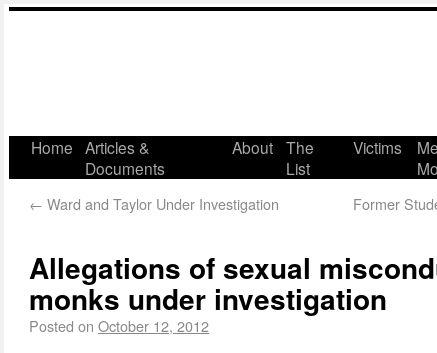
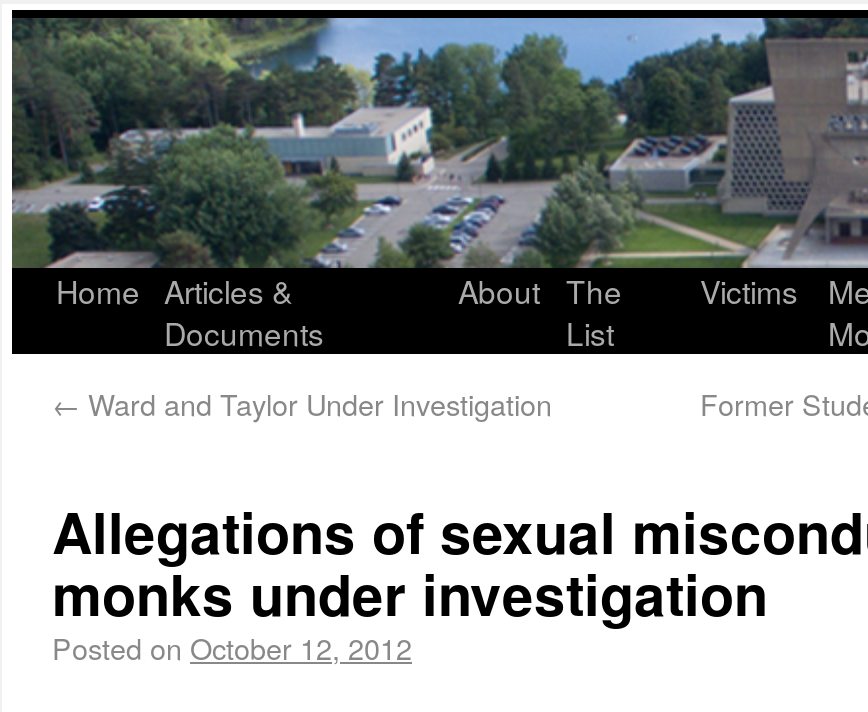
none -> [10,16,862,270] [image]

